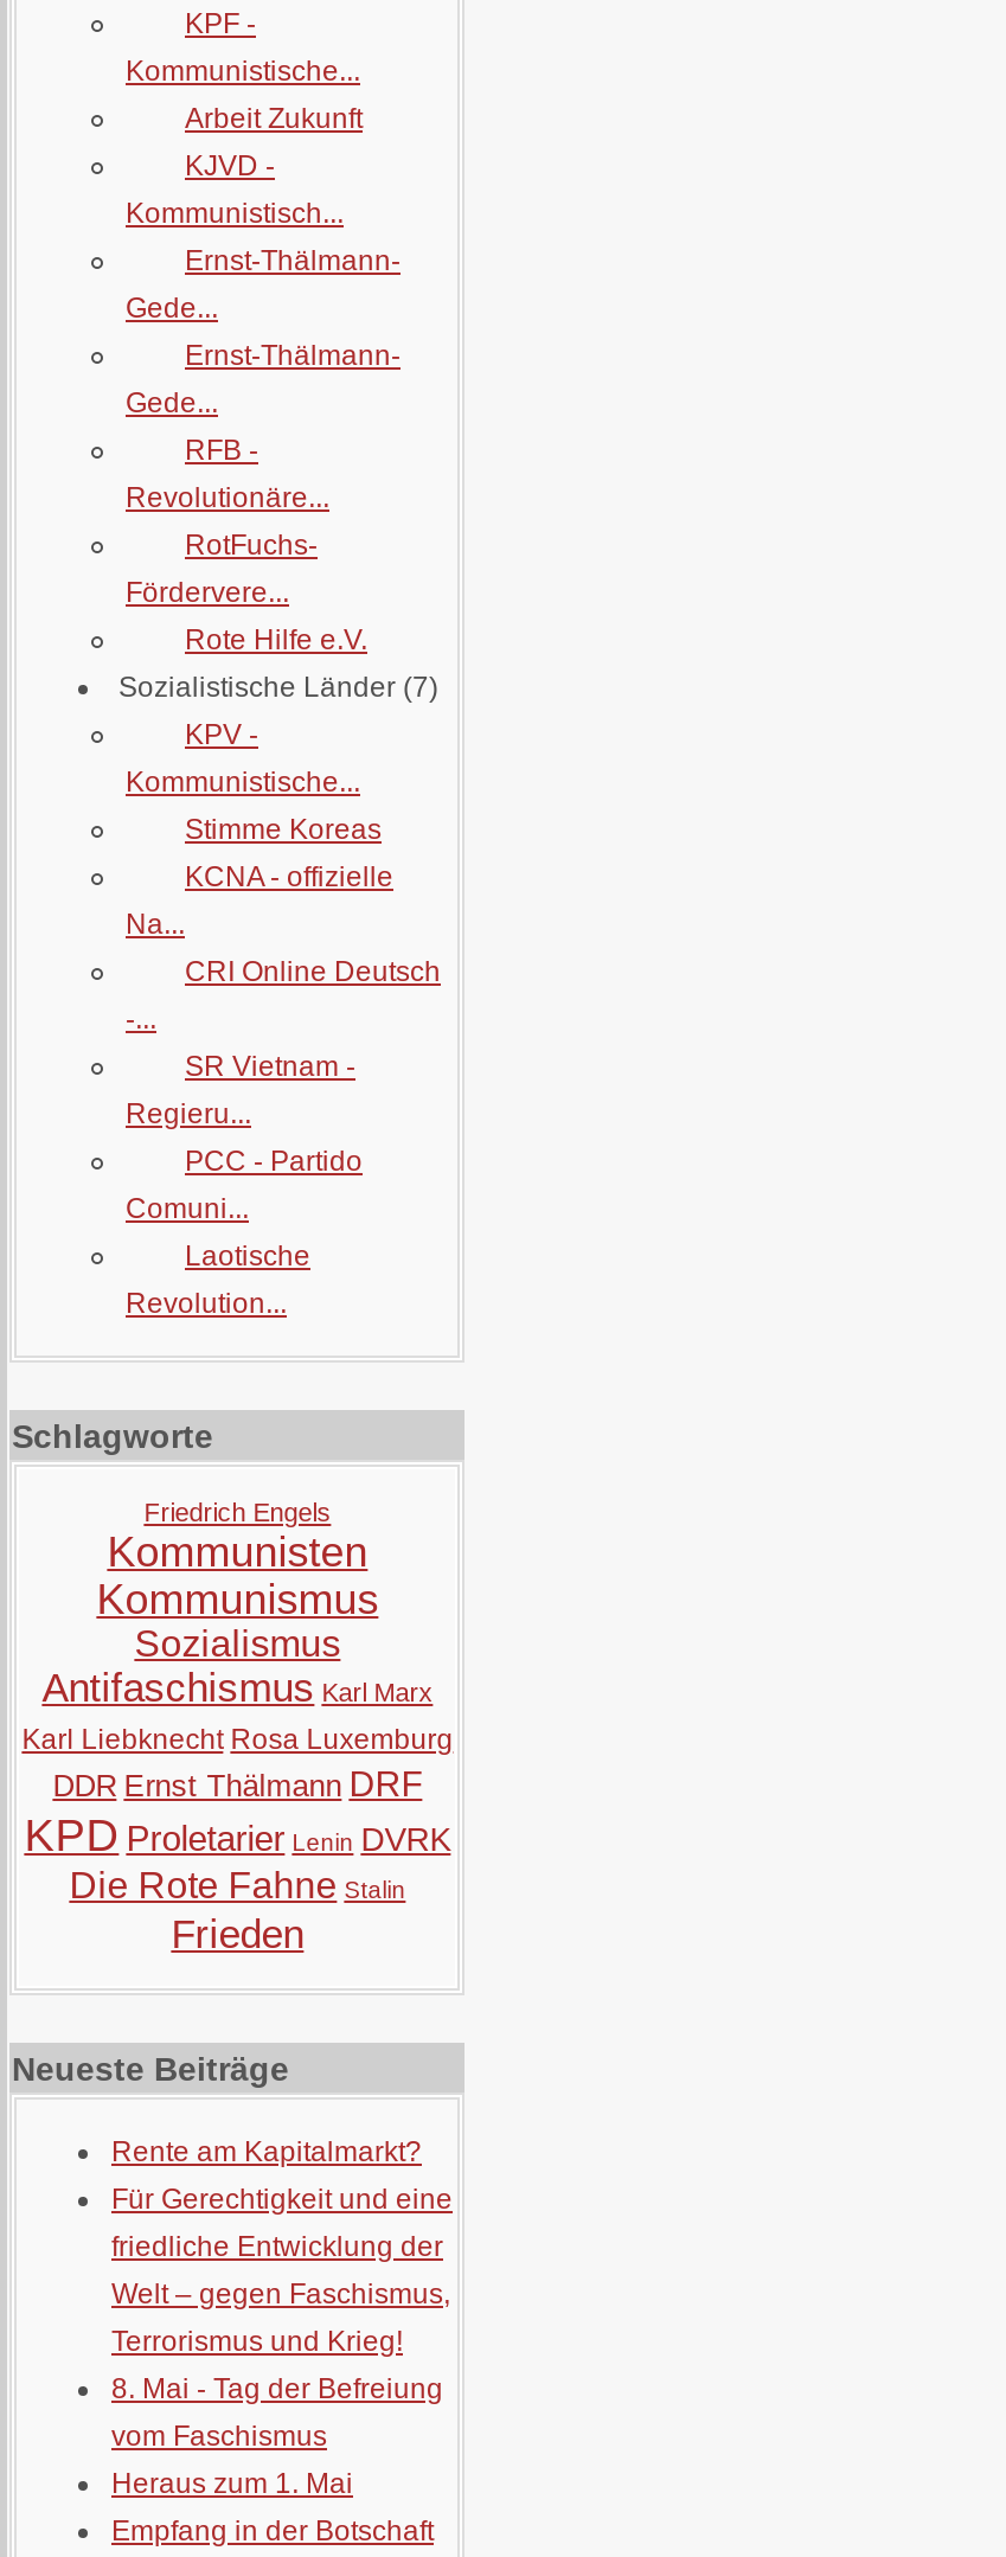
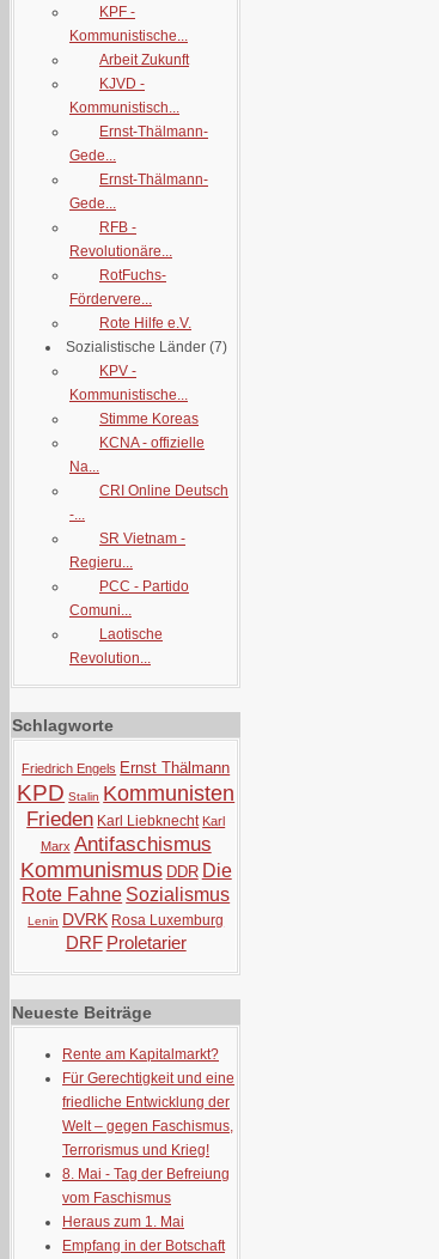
[22,1498,453,1957] Friedrich Engels | Kommunisten | Kommunismus | Sozialismus | Antifaschismus Karl Marx | Karl Liebknecht Rosa Luxemburg | DDR Ernst Thälmann DRF | KPD Proletarier Lenin DVRK | Die Rote Fahne Stalin | Frieden -> [17,759,235,953] Friedrich Engels Ernst Thälmann | KPD Stalin Kommunisten | Frieden Karl Liebknecht Karl | Marx Antifaschismus | Kommunismus DDR Die | Rote Fahne Sozialismus | Lenin DVRK Rosa Luxemburg | DRF Proletarier

